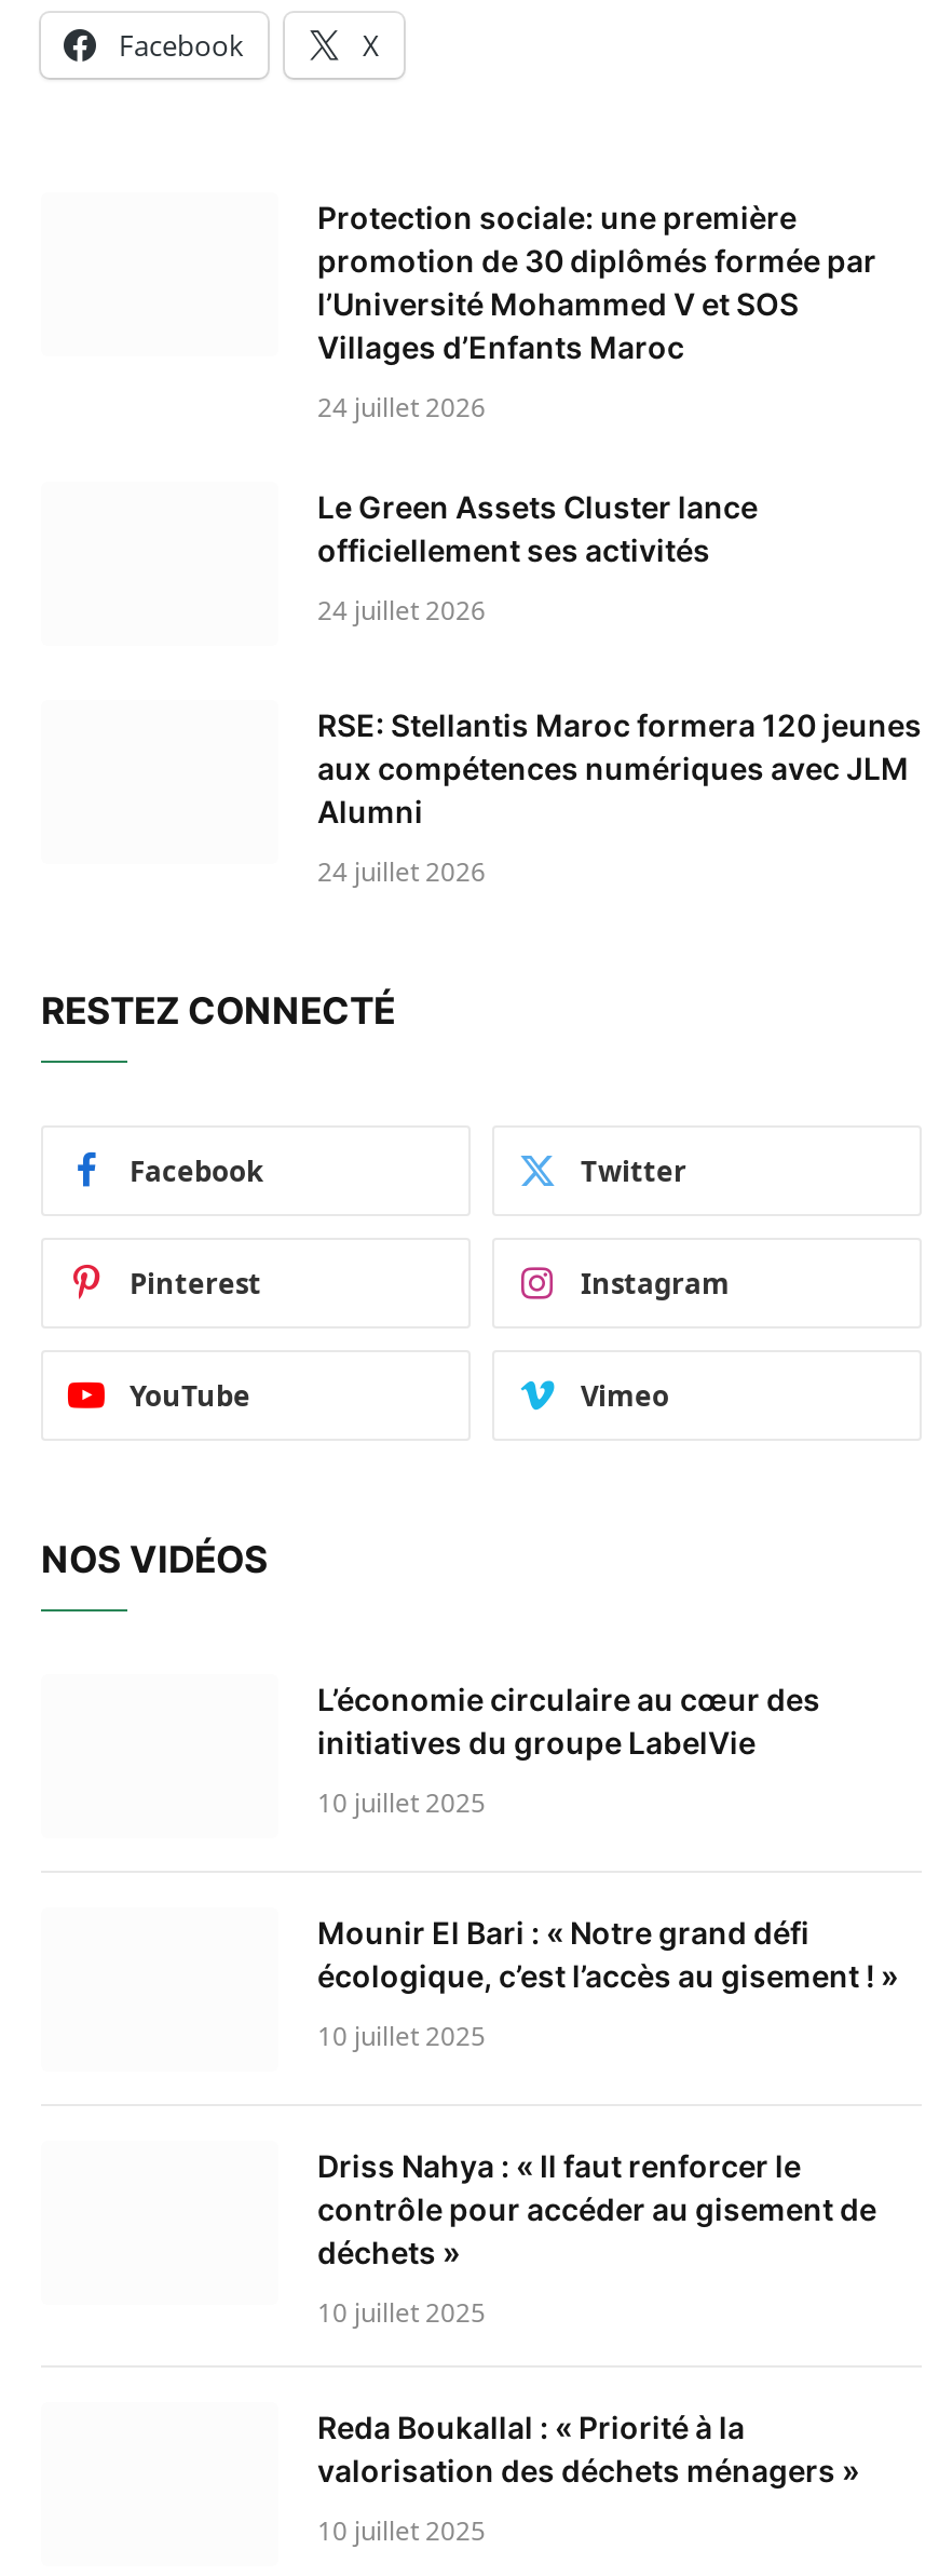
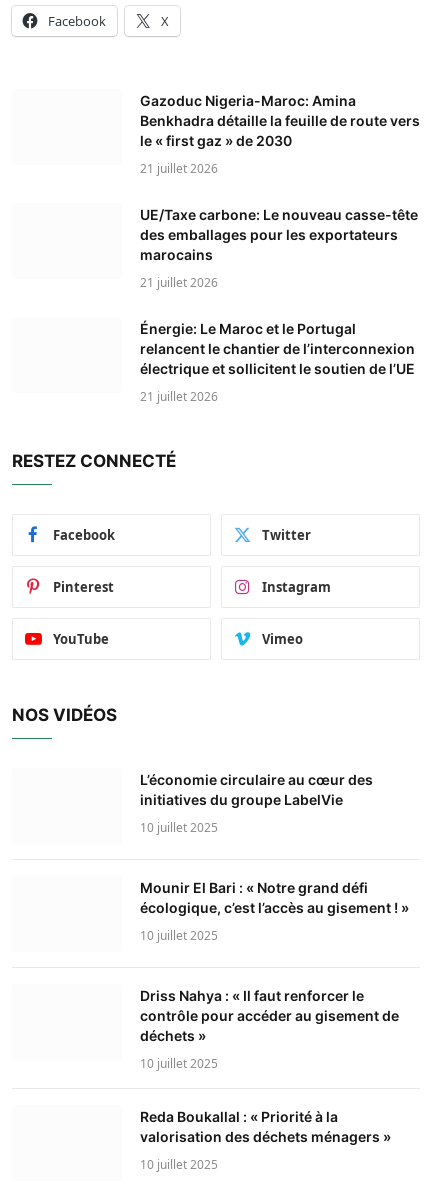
[317,200,876,366] Protection sociale: une première | promotion de 30 diplômés formée par | l’Université Mohammed V et SOS | Villages d’Enfants Maroc -> [140,92,420,149] Gazoduc Nigeria-Maroc: Amina | Benkhadra détaille la feuille de route vers | le « first gaz » de 2030
[317,390,486,426] 24 juillet 2026 -> [140,160,218,177] 21 juillet 2026
[317,489,758,569] Le Green Assets Cluster lance | officiellement ses activités -> [140,206,418,263] UE/Taxe carbone: Le nouveau casse-tête | des emballages pour les exportateurs | marocains
[317,593,486,629] 24 juillet 2026 -> [140,274,218,291] 21 juillet 2026
[317,707,922,830] RSE: Stellantis Maroc formera 120 jeunes | aux compétences numériques avec JLM | Alumni -> [140,320,415,377] Énergie: Le Maroc et le Portugal | relancent le chantier de l’interconnexion | électrique et sollicitent le soutien de l’UE
[317,854,486,891] 24 juillet 2026 -> [140,388,218,405] 21 juillet 2026

